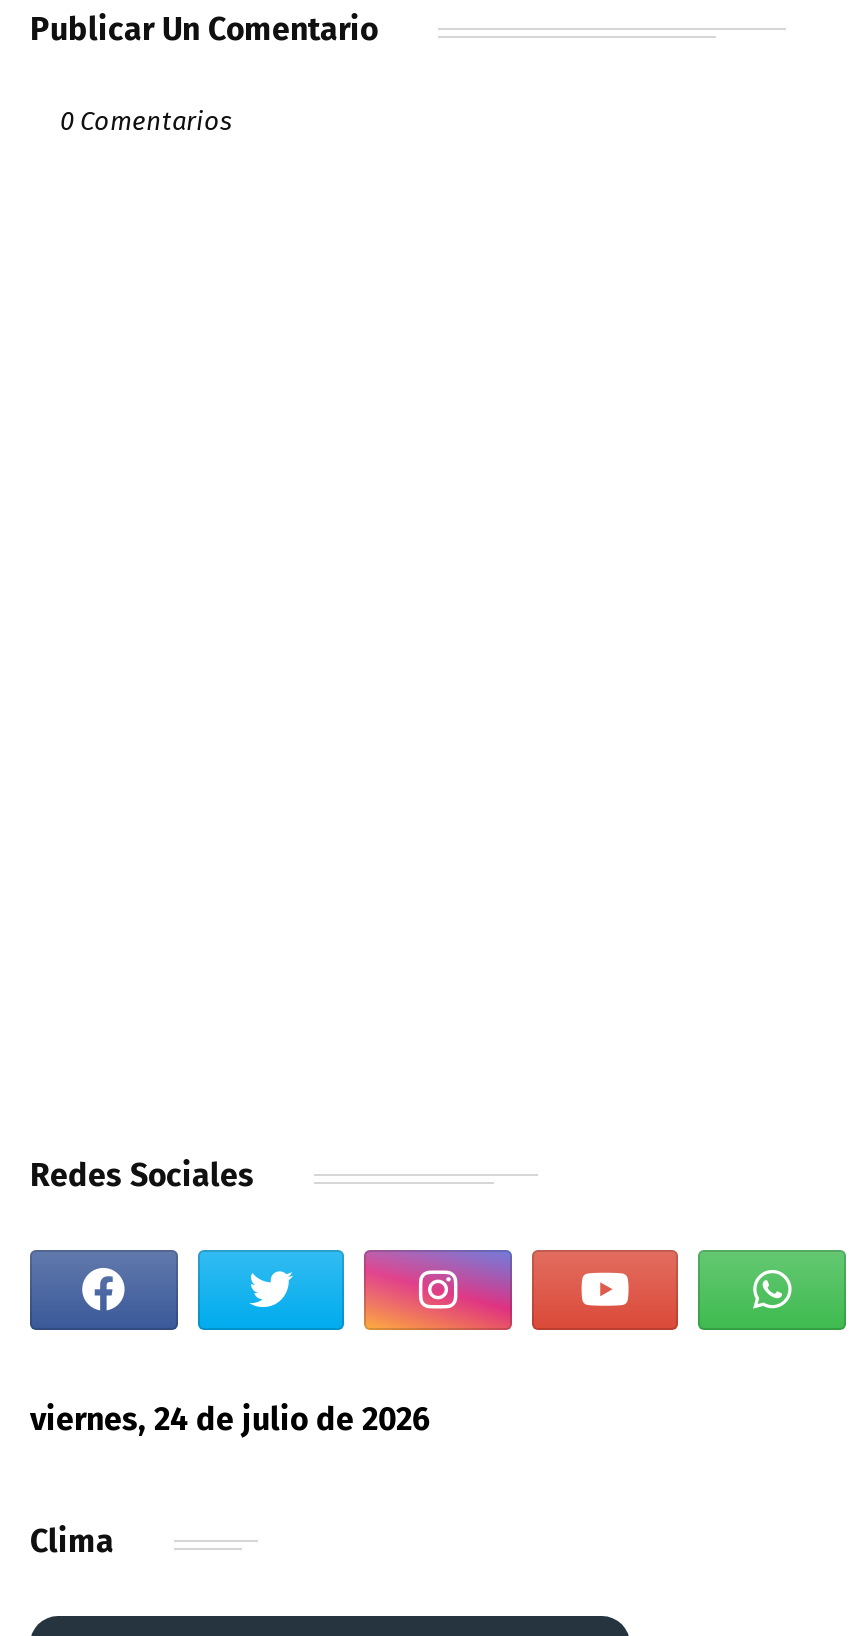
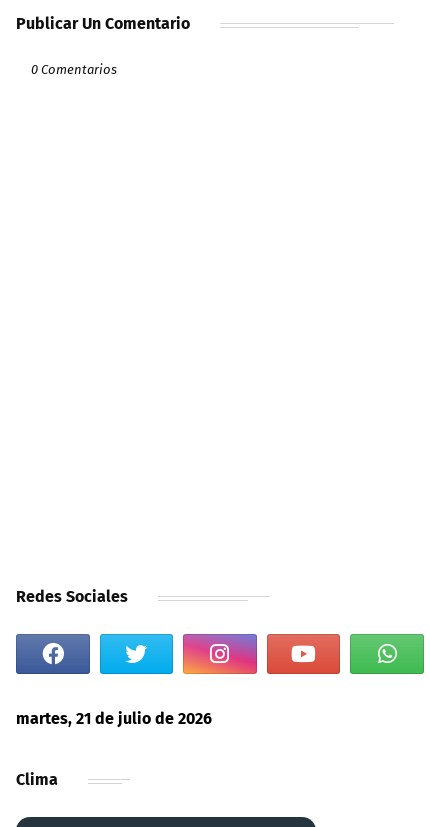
[30,1400,430,1438] viernes, 24 de julio de 2026 -> [16,709,212,728] martes, 21 de julio de 2026

